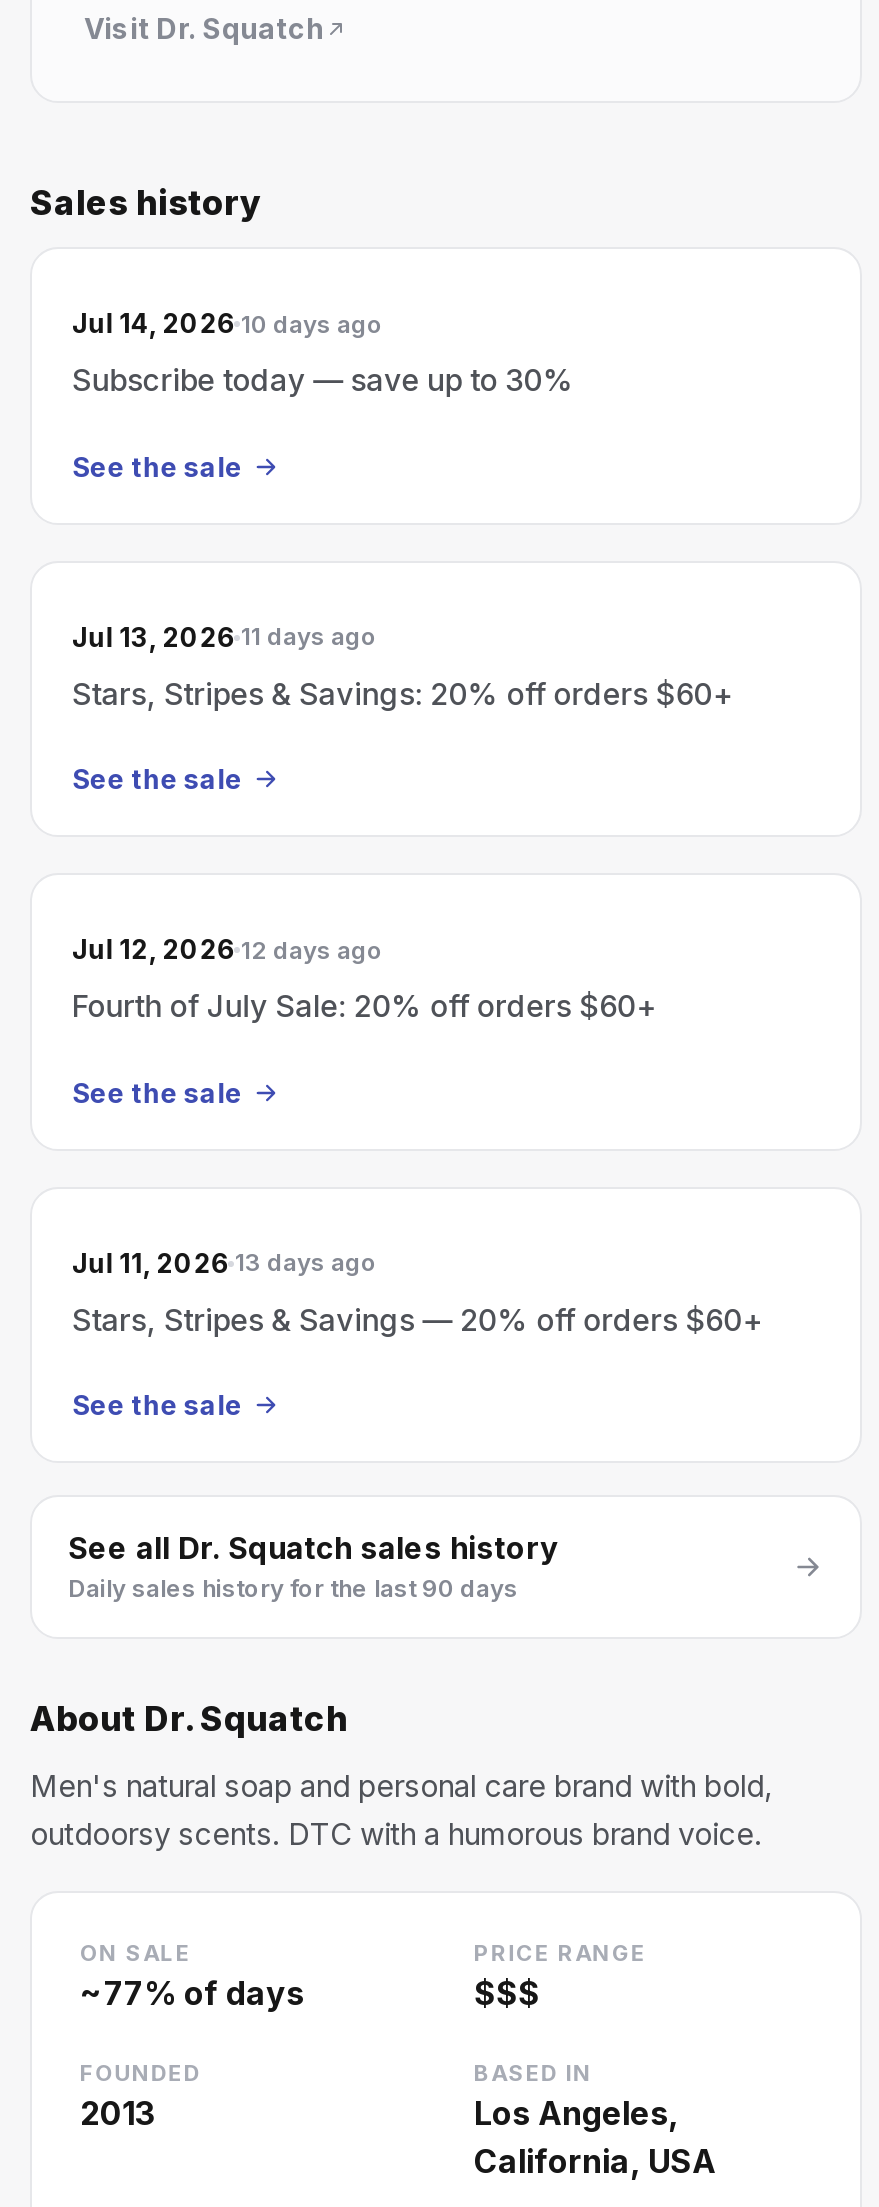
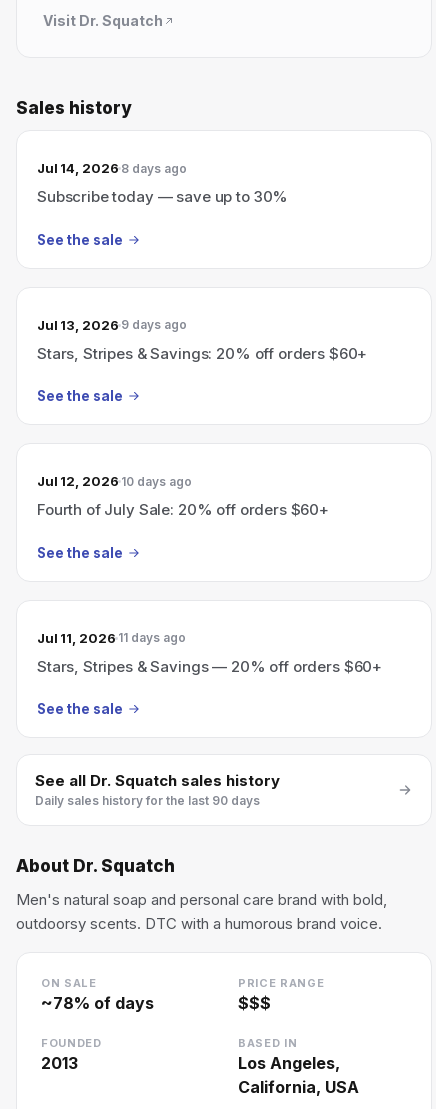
[72,307,383,339] Jul 14, 2026 10 days ago -> [37,160,187,176] Jul 14, 2026 8 days ago
[72,620,377,652] Jul 13, 2026 11 days ago -> [37,316,187,332] Jul 13, 2026 9 days ago
[72,933,383,965] Jul 12, 2026 12 days ago -> [37,473,192,489] Jul 12, 2026 10 days ago
[72,1246,377,1278] Jul 11, 2026 13 days ago -> [37,629,186,645] Jul 11, 2026 11 days ago
[80,1973,304,2013] ~77% of days -> [41,993,154,1013] ~78% of days

